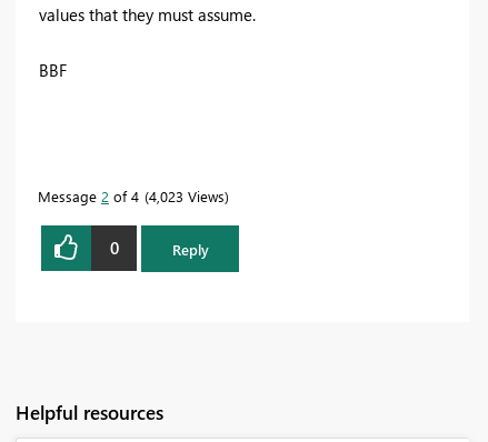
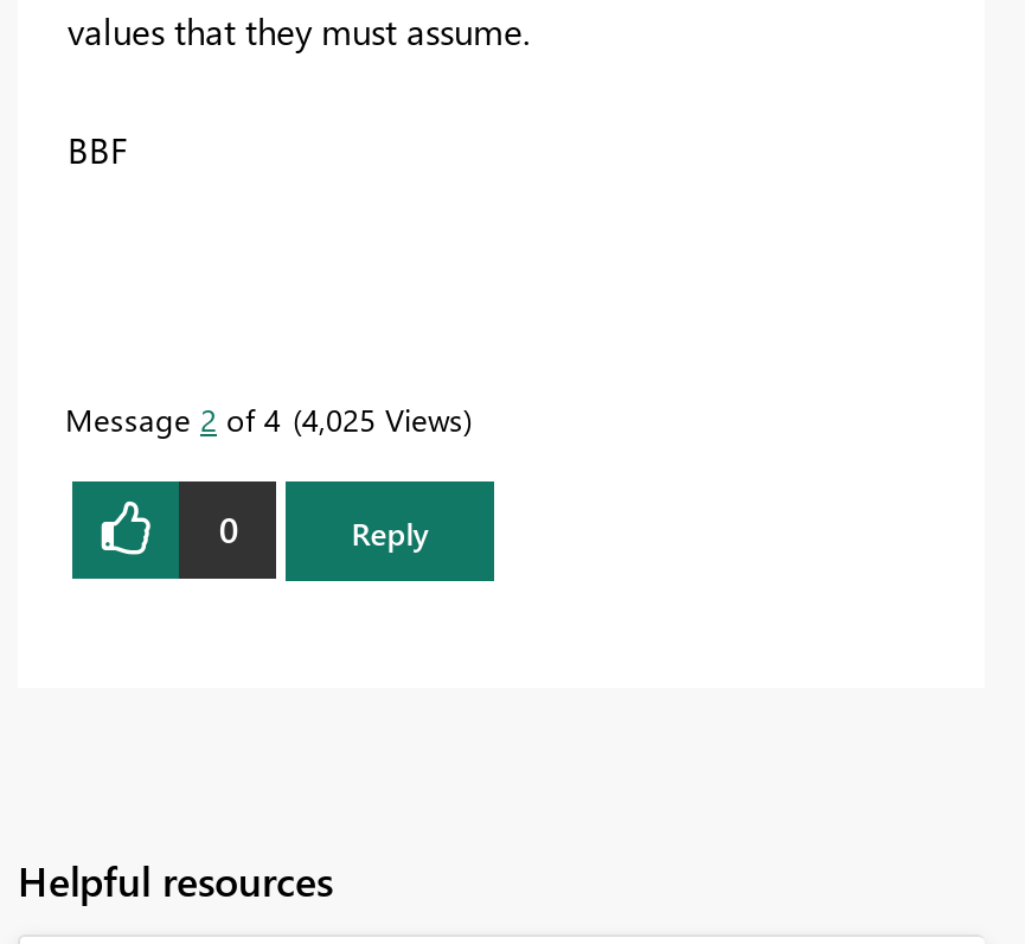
[38,186,225,205] Message 2 of 4 4,023 Views -> [65,398,463,439] Message 2 of 4 4,025 Views

